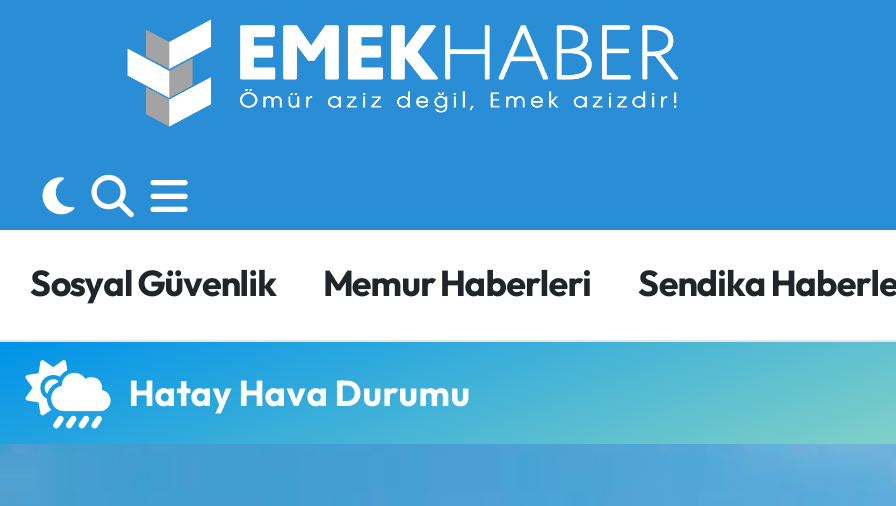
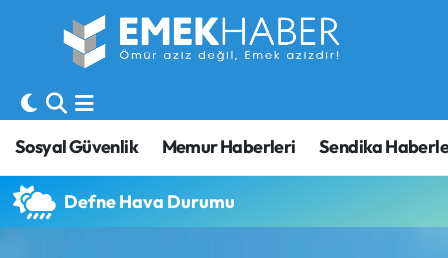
[128,370,470,416] Hatay Hava Durumu -> [64,190,235,213] Defne Hava Durumu

